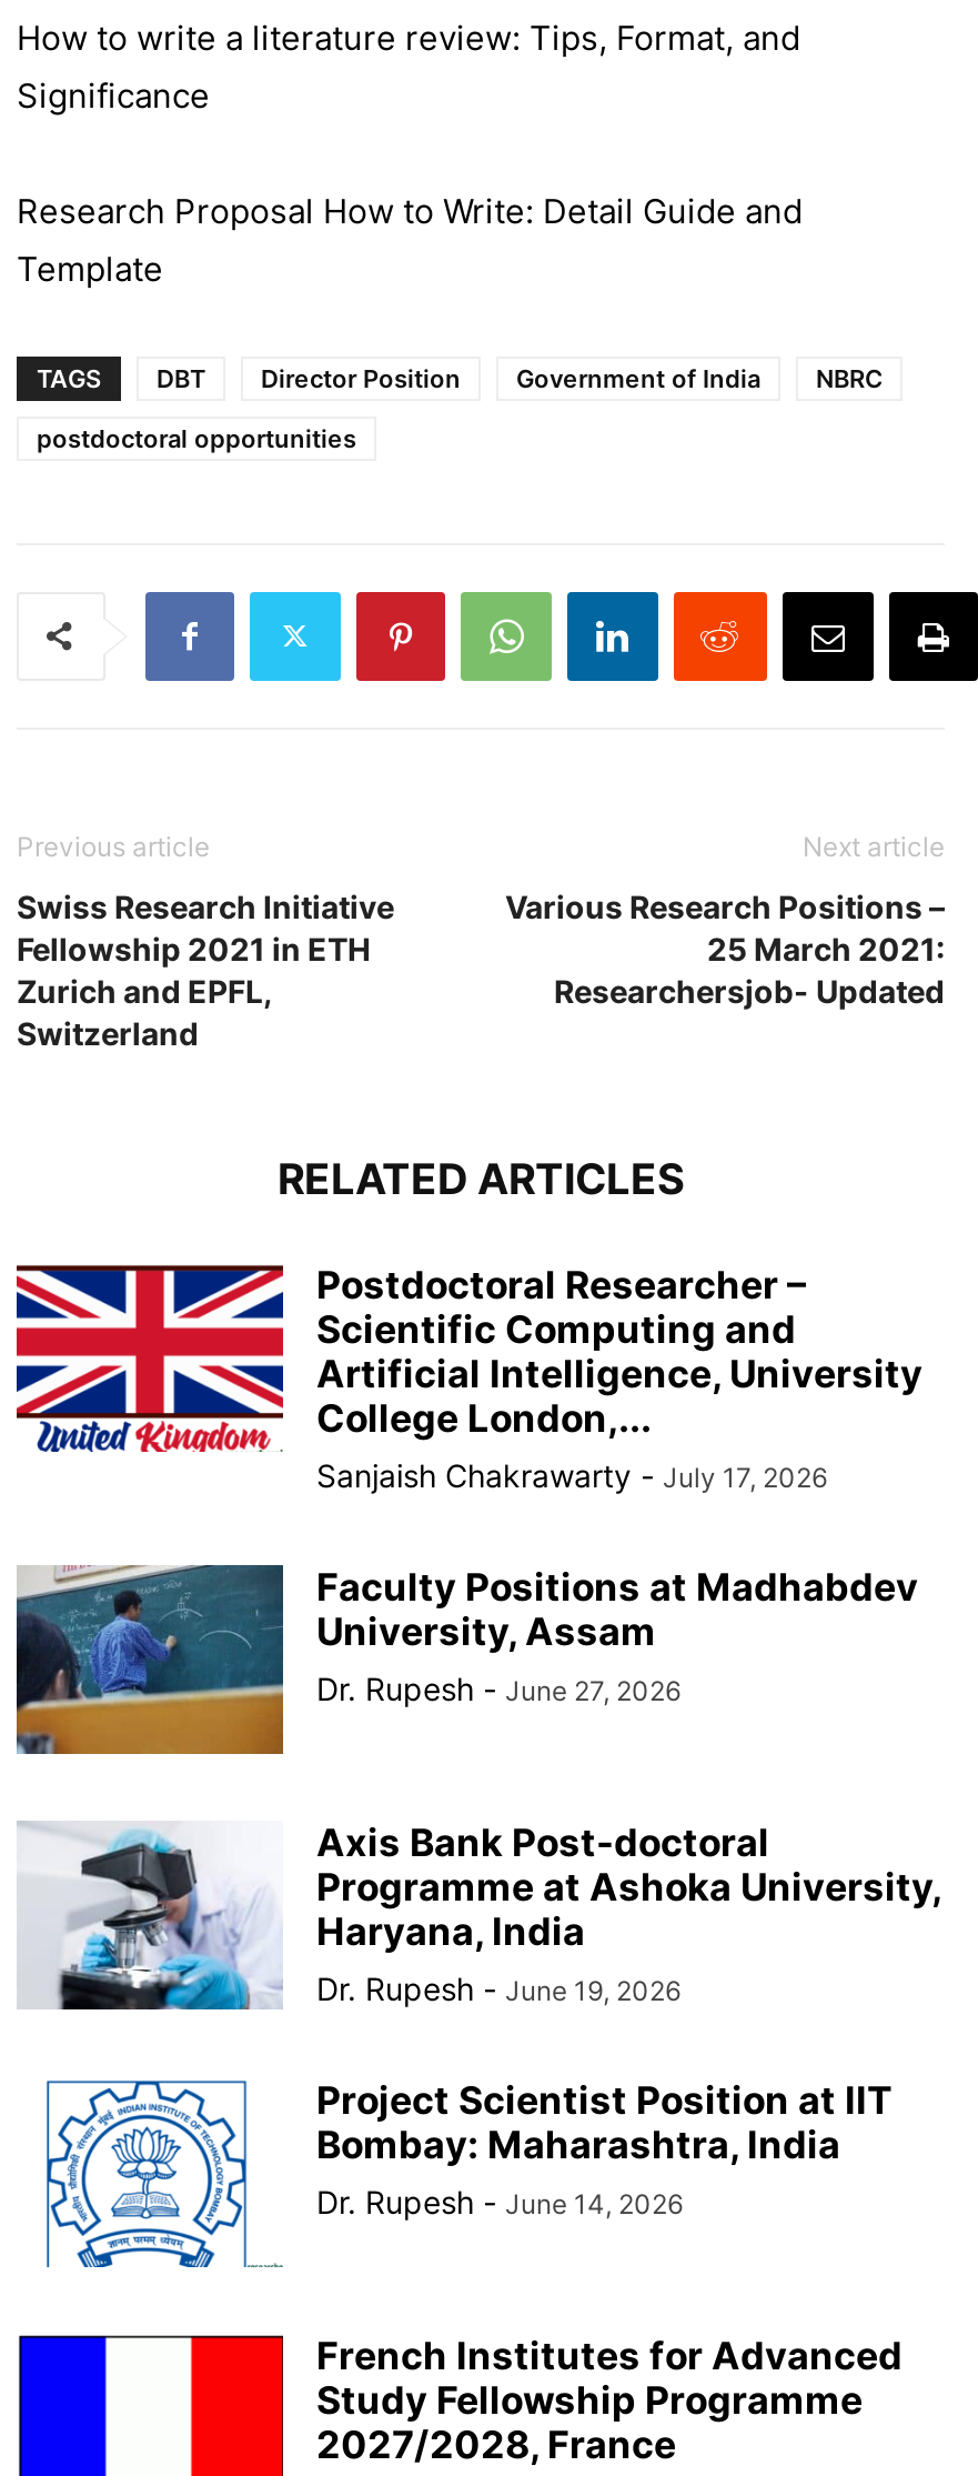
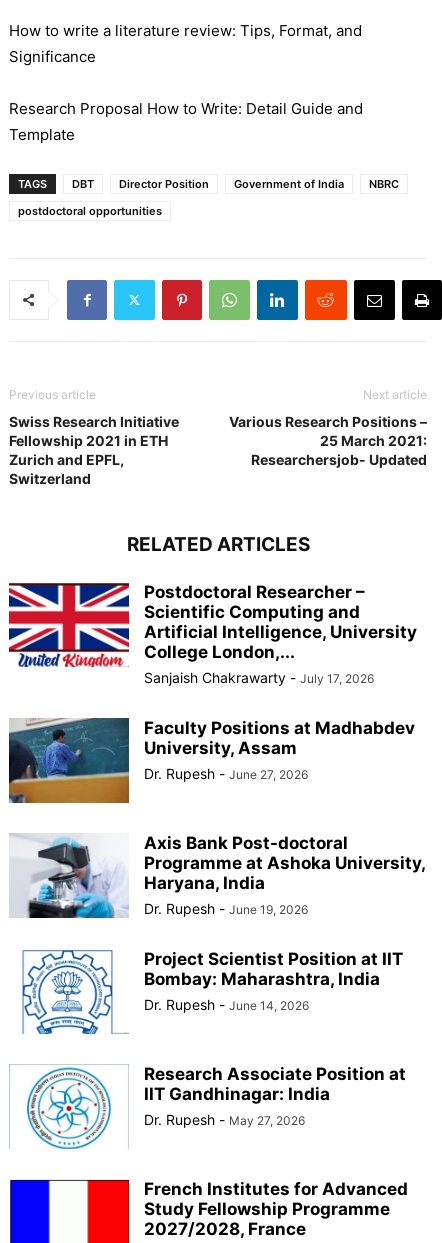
none -> [22,1063,406,1150] [image] | Research Associate Position at | IIT Gandhinagar: India | Dr. Rupesh - May 27, 2026

